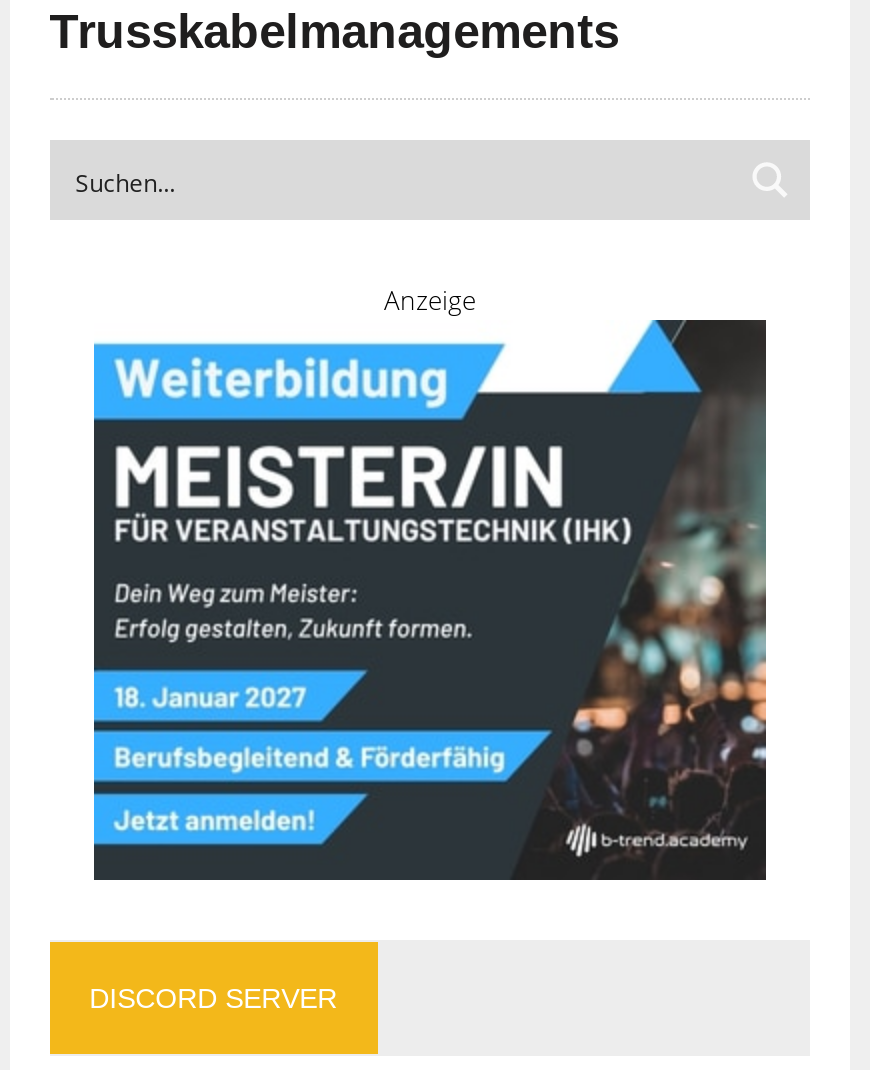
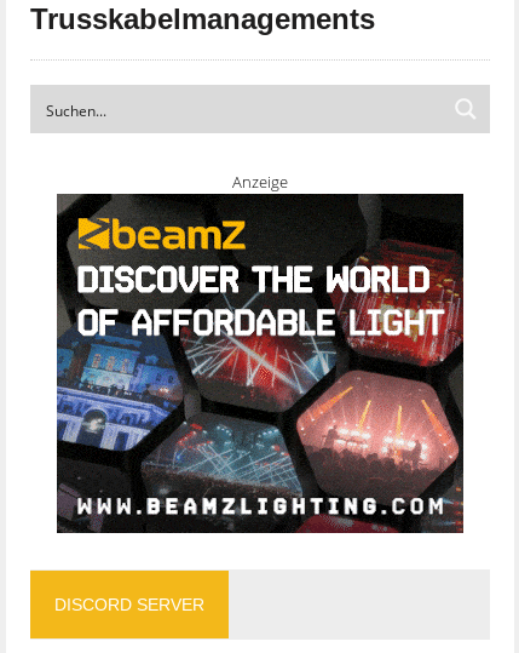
[92,318,768,880] [image] -> [56,193,465,533] [image]

